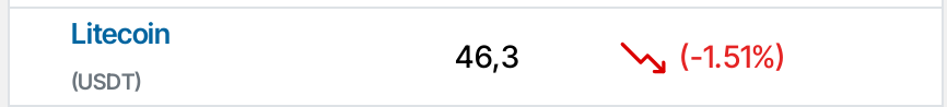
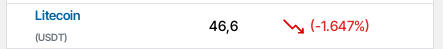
[455,36,518,73] 46,3 -> [209,16,238,33] 46,6
[679,36,786,73] (-1.51%) -> [310,17,370,34] (-1.647%)

